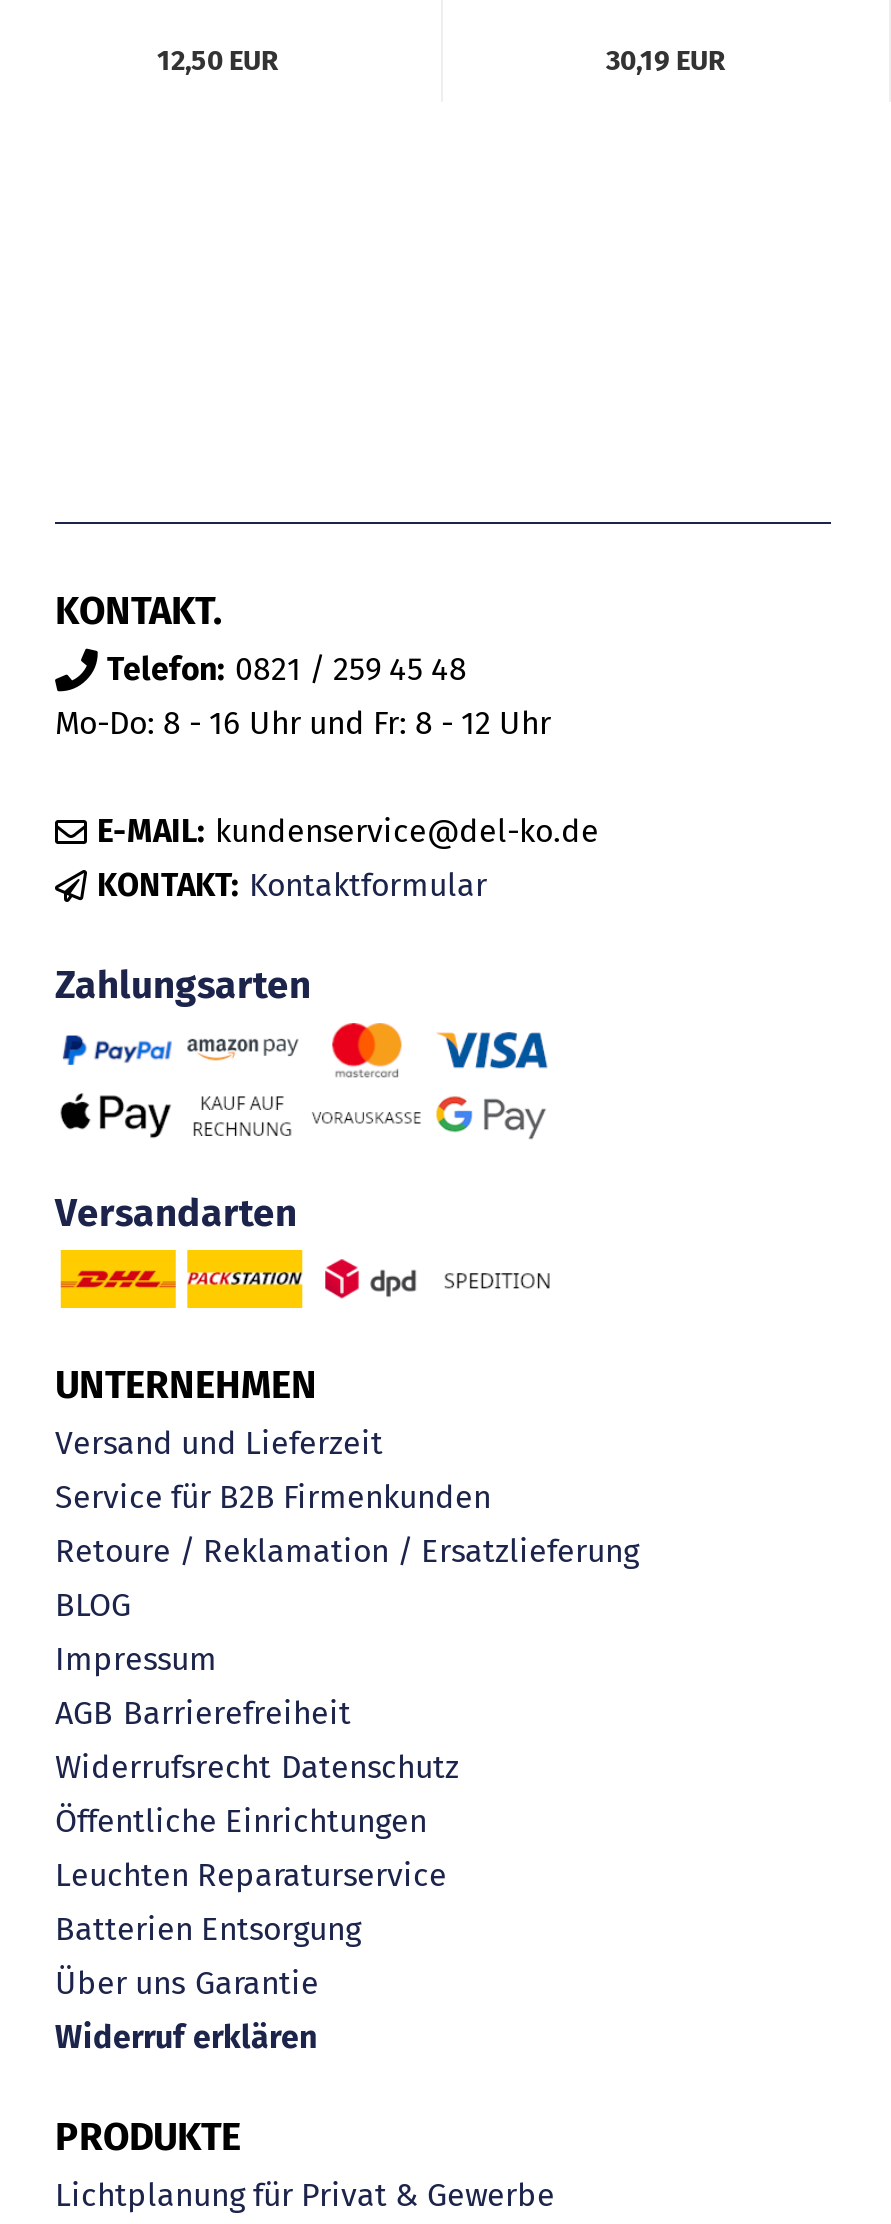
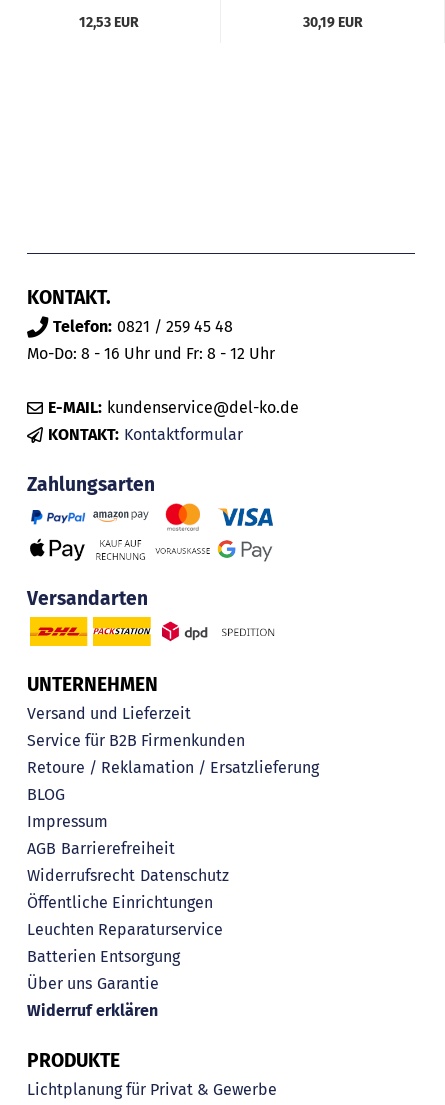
[157,44,279,78] 12,50 EUR -> [78,14,138,31] 12,53 EUR

